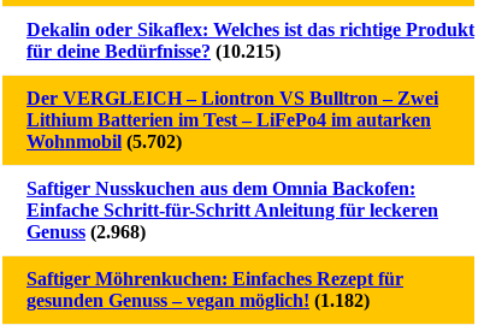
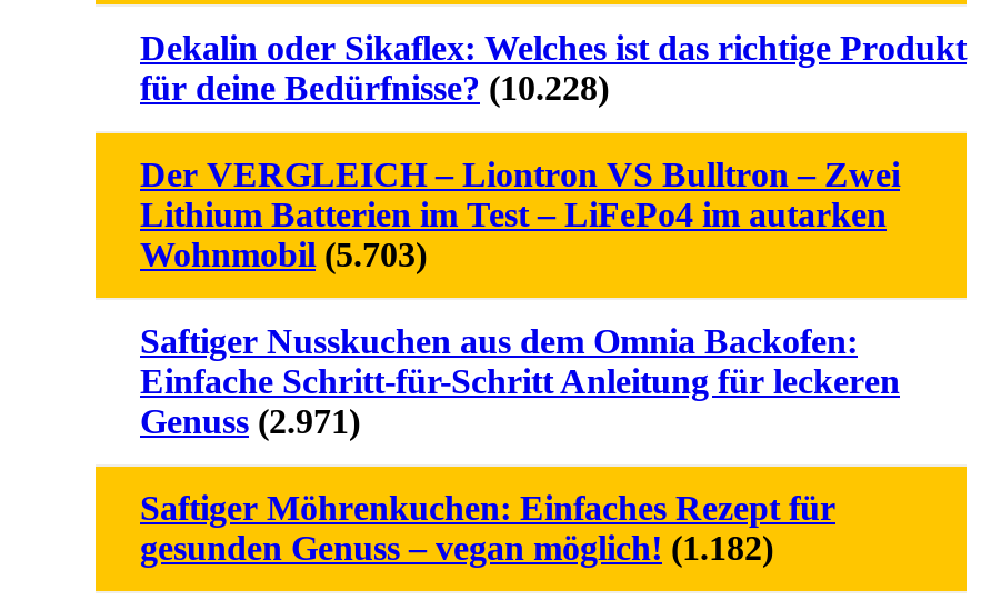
[26,41,281,61] für deine Bedürfnisse? (10.215) -> [140,69,609,106] für deine Bedürfnisse? (10.228)
[26,131,182,152] Wohnmobil (5.702) -> [140,235,427,273] Wohnmobil (5.703)
[26,221,146,242] Genuss (2.968) -> [140,402,360,440] Genuss (2.971)

